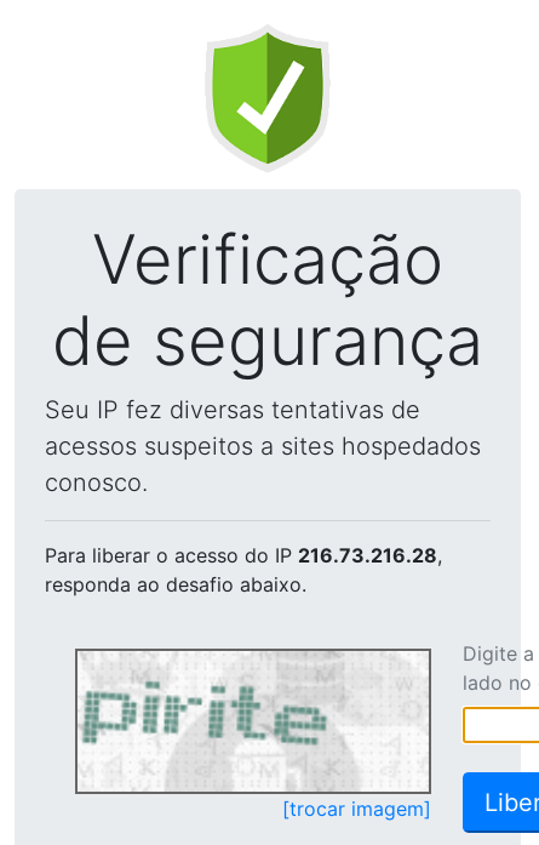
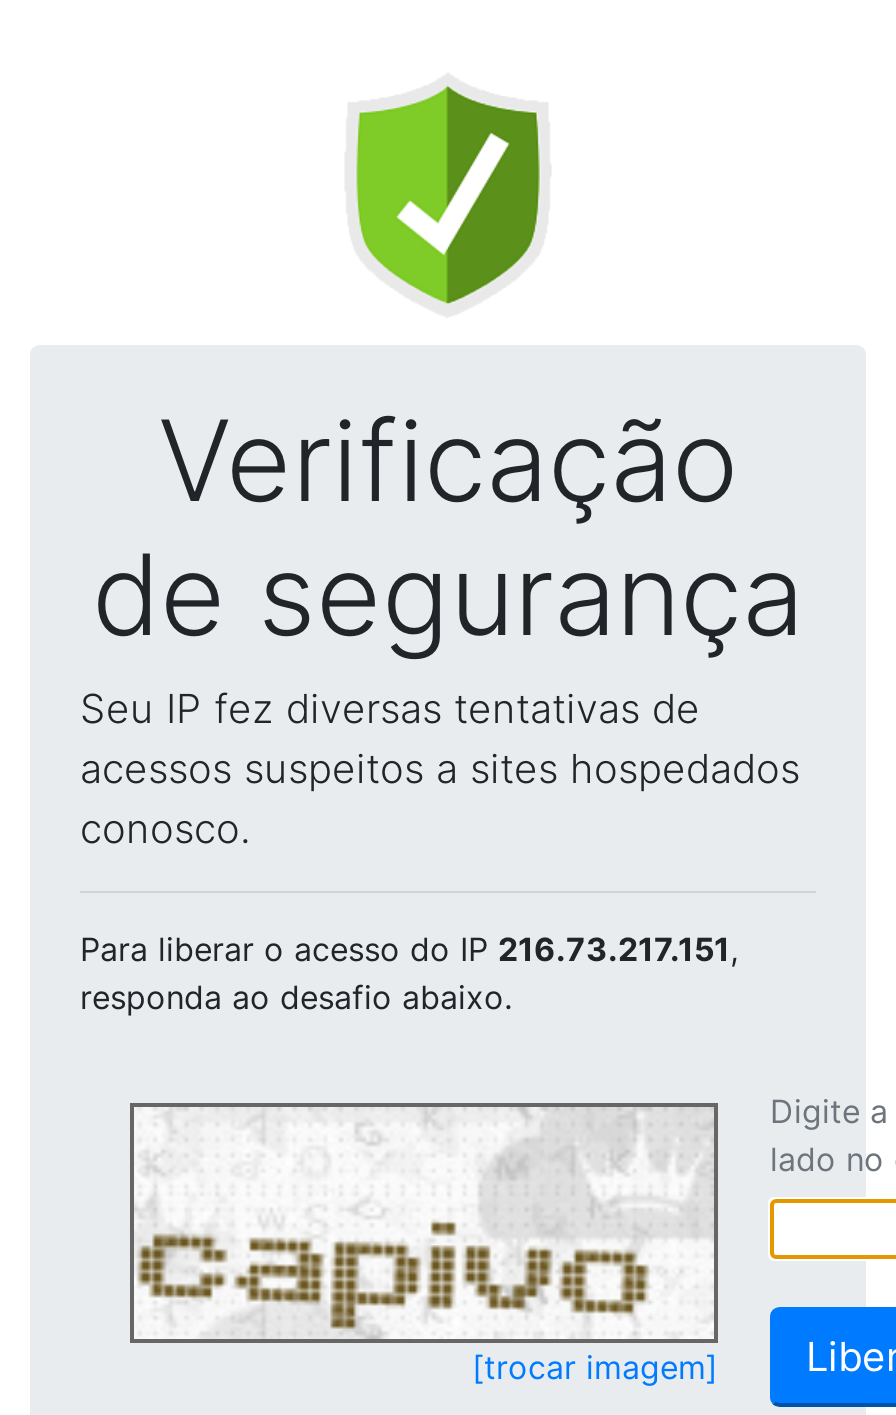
[45,543,442,567] Para liberar o acesso do IP 216.73.216.28, -> [80,929,738,969] Para liberar o acesso do IP 216.73.217.151,
[79,655,389,789] [image] -> [138,1129,650,1335] [image]

